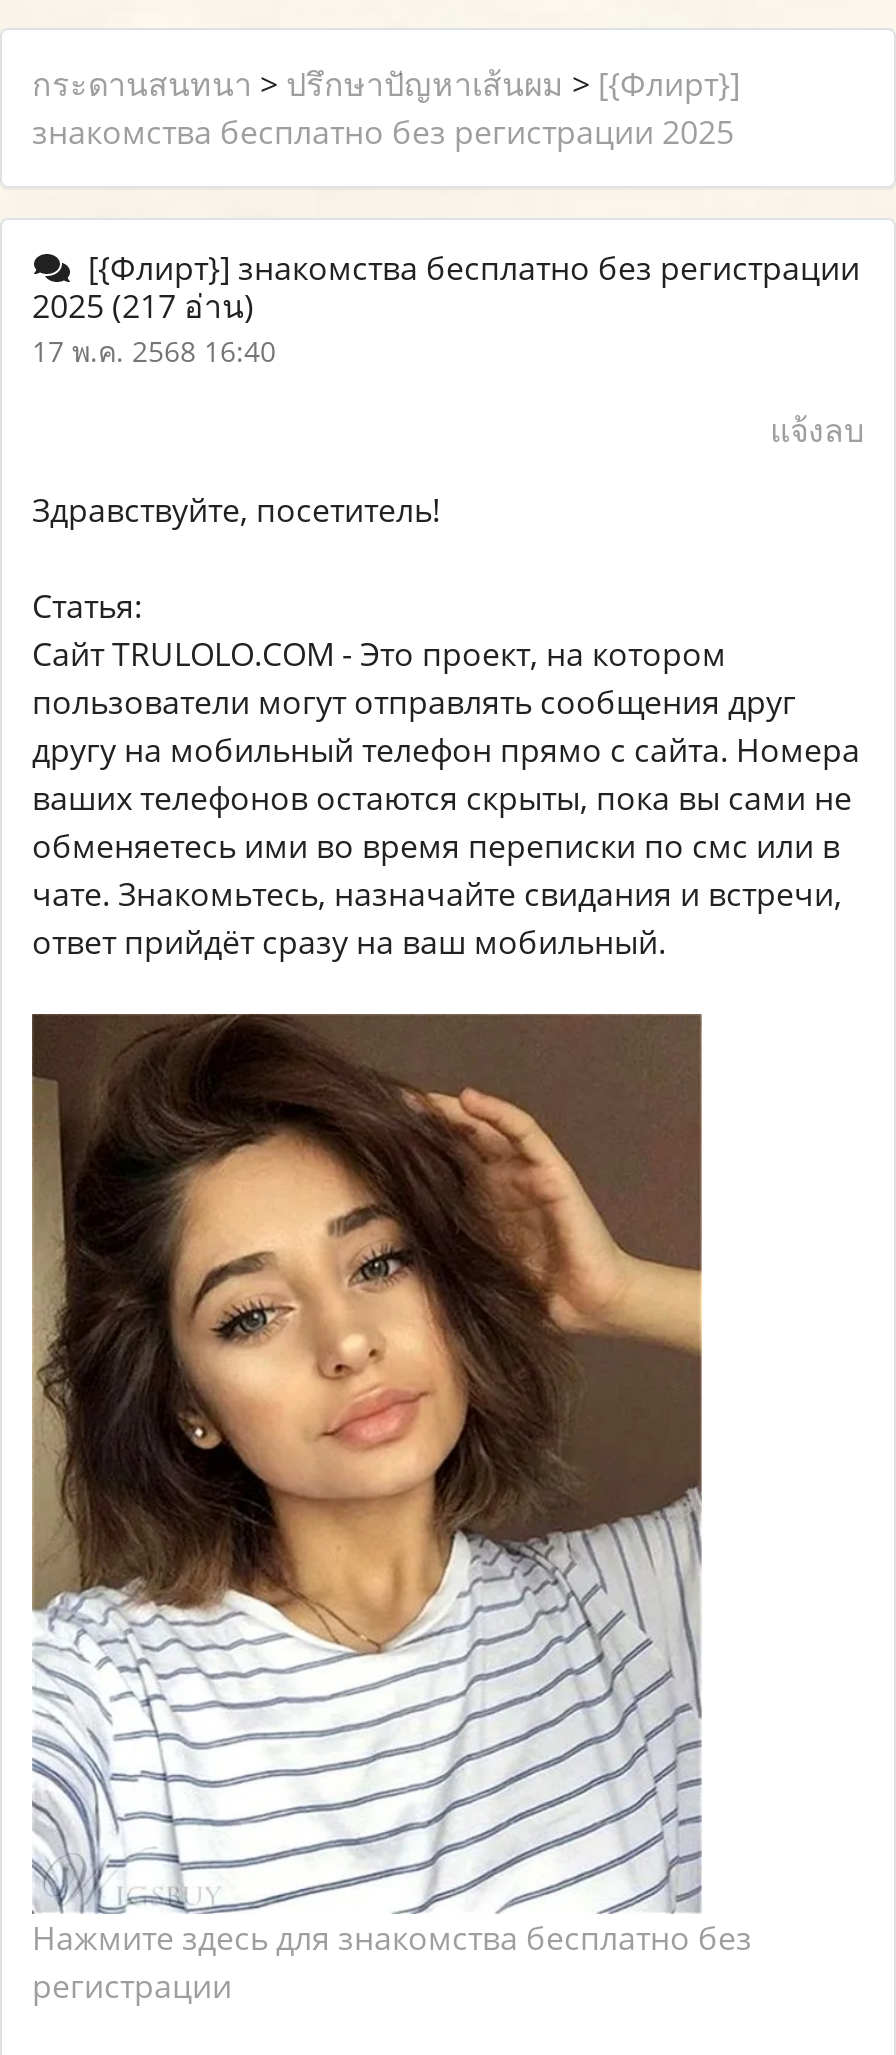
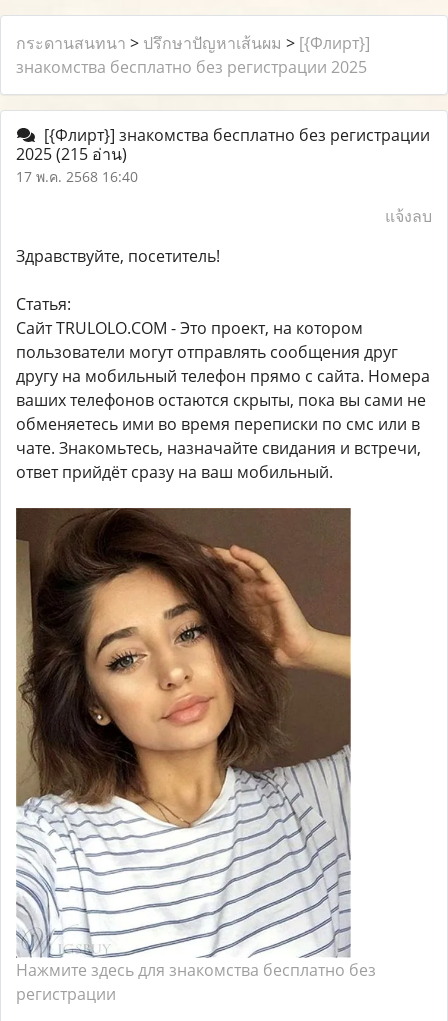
[32,284,254,328] 2025(217 อ่าน) -> [16,143,127,165] 2025(215 อ่าน)

